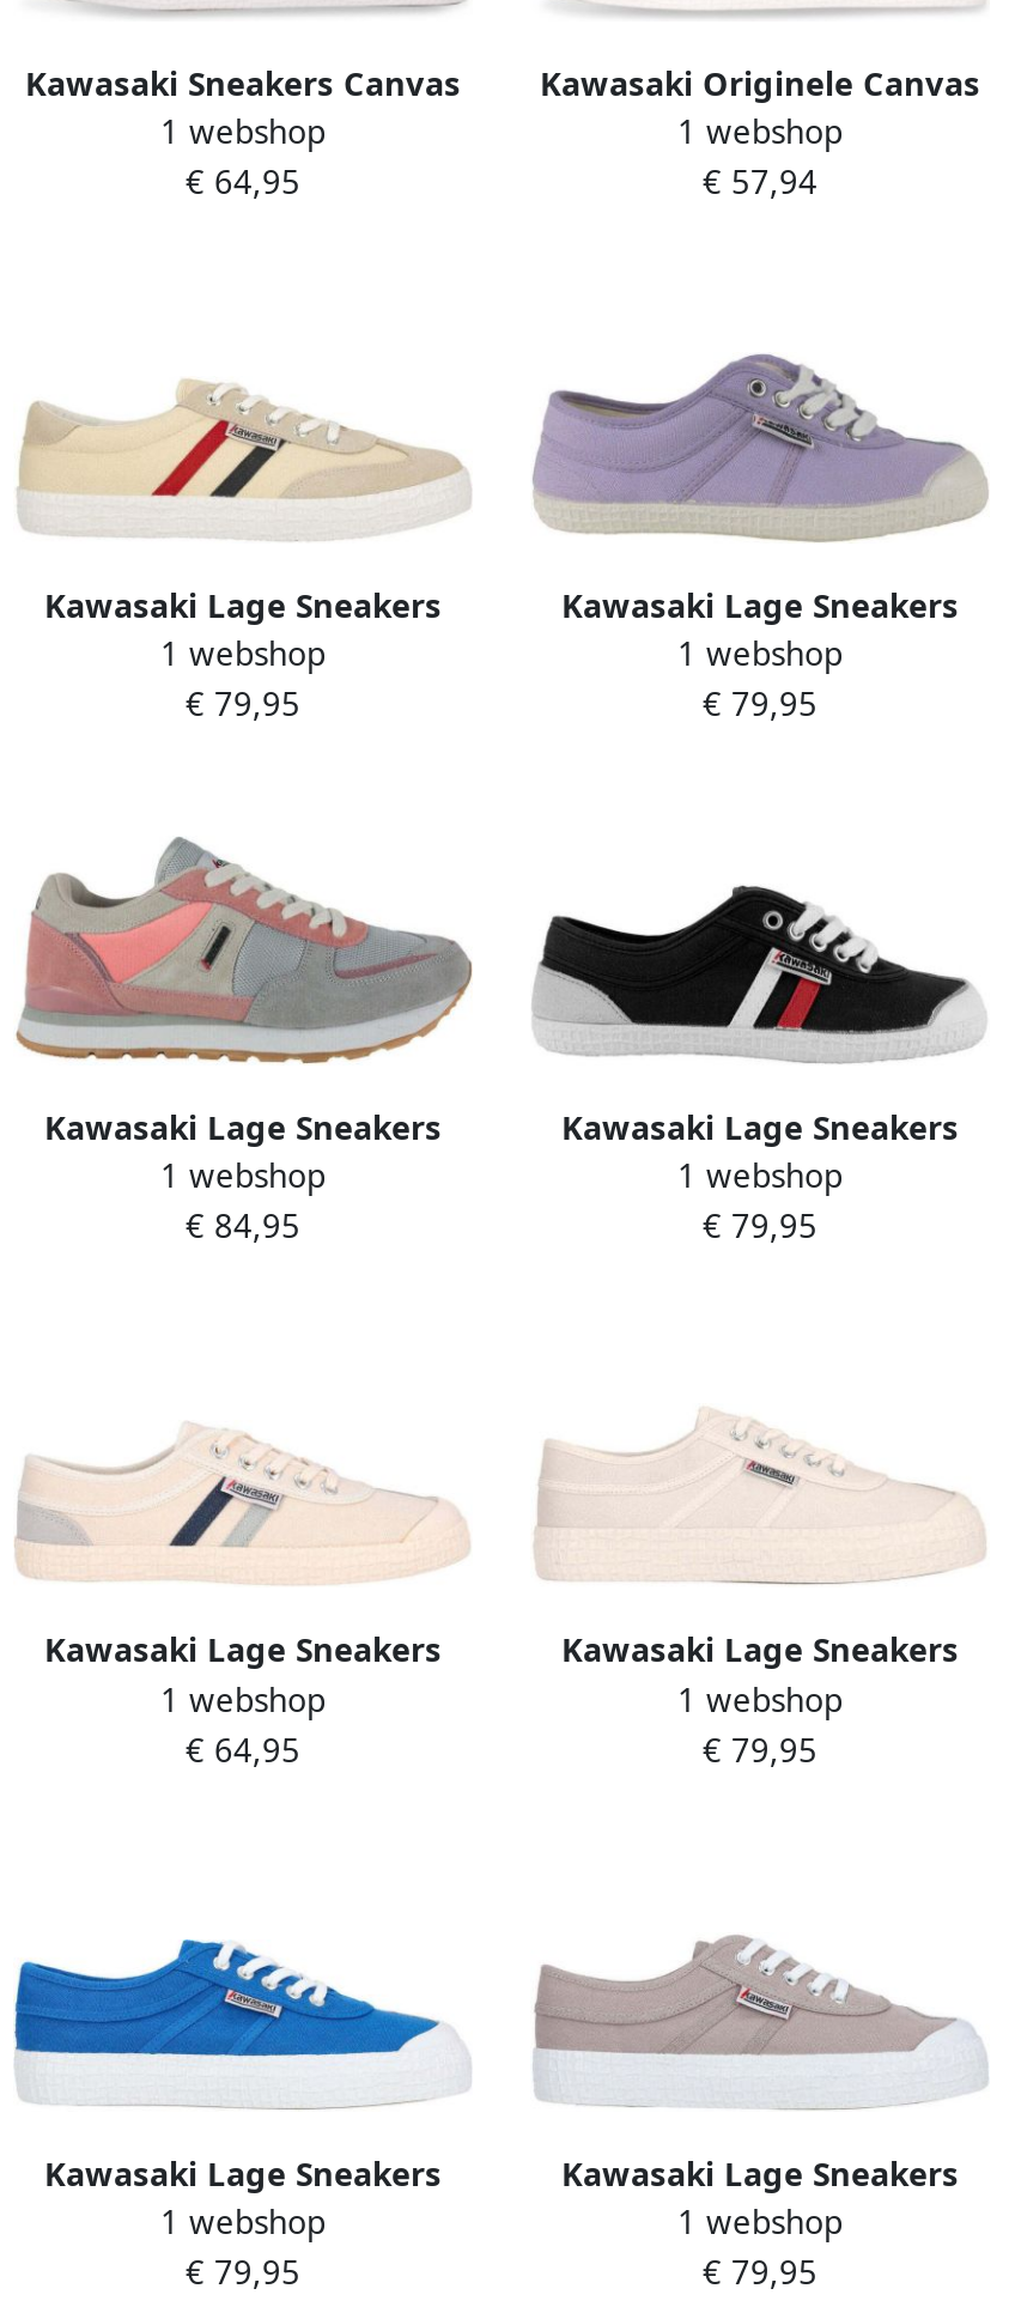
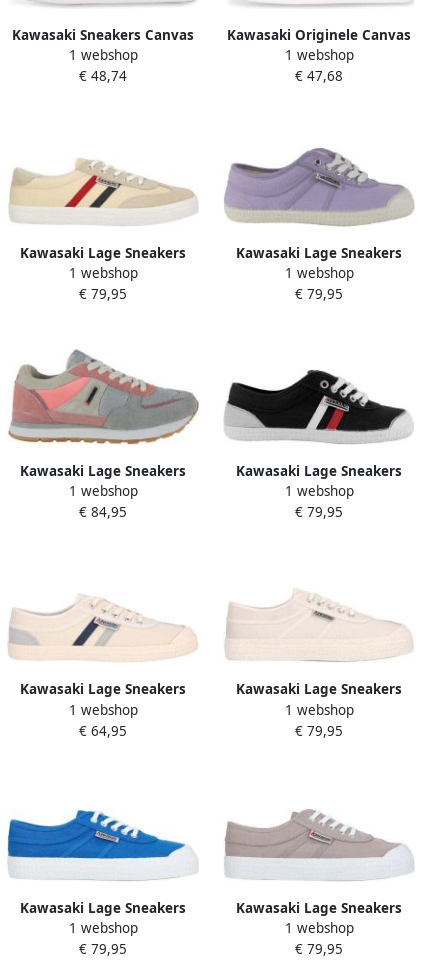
[186,161,300,204] € 64,95 -> [79,67,127,85] € 48,74
[703,161,817,204] € 57,94 -> [295,67,343,85] € 47,68

